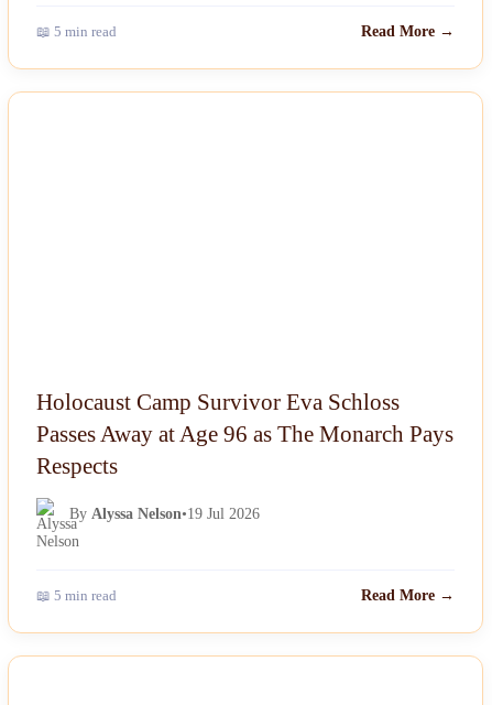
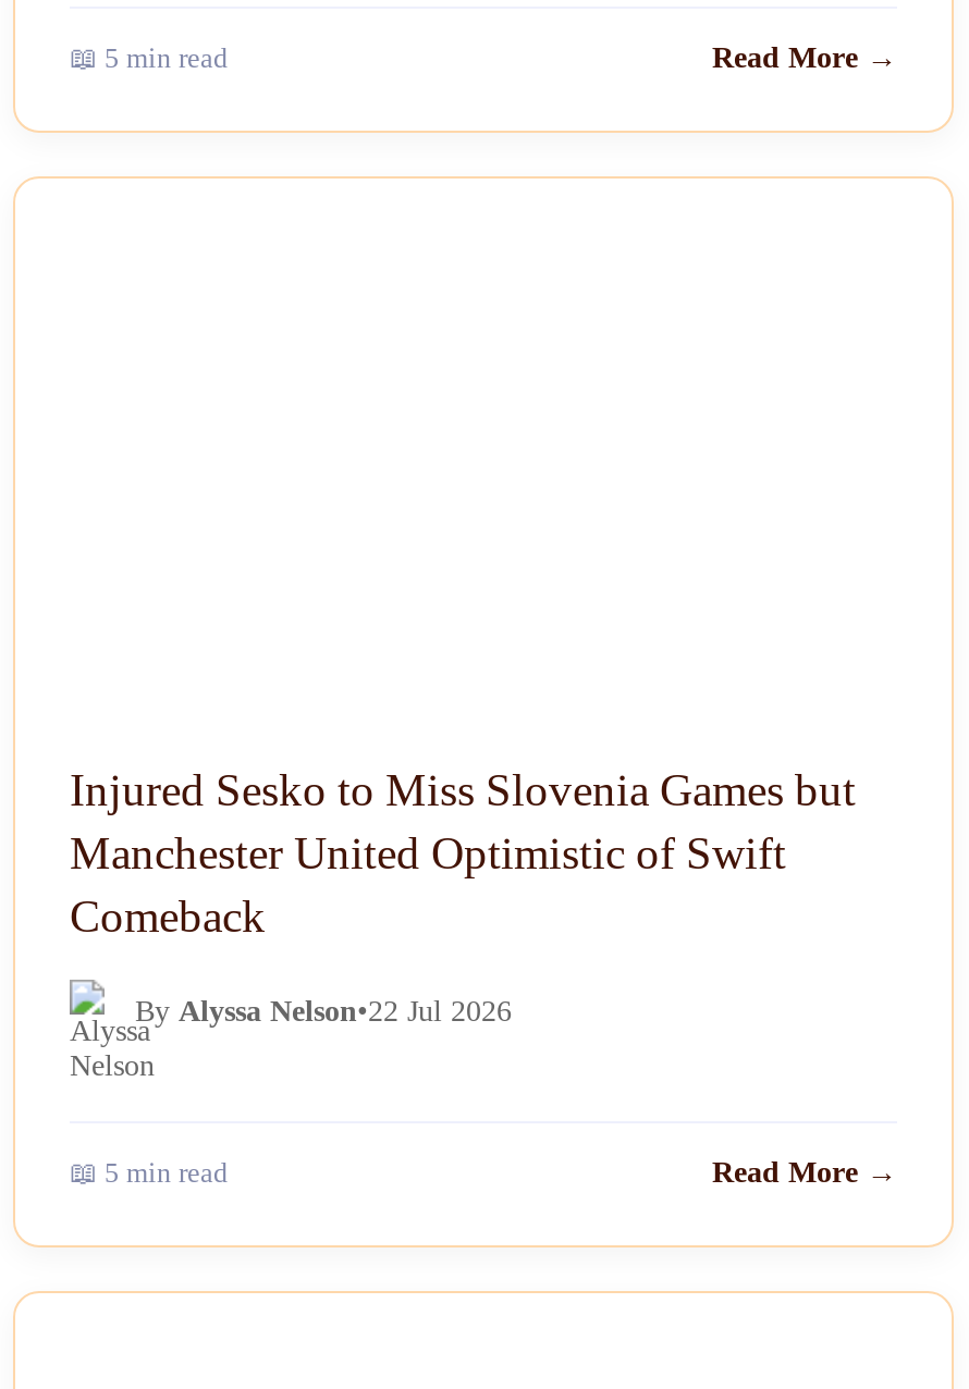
[36,389,453,478] Holocaust Camp Survivor Eva Schloss | Passes Away at Age 96 as The Monarch Pays | Respects -> [70,764,856,940] Injured Sesko to Miss Slovenia Games but | Manchester United Optimistic of Swift | Comeback
[69,505,260,522] By Alyssa Nelson•19 Jul 2026 -> [135,994,512,1027] By Alyssa Nelson•22 Jul 2026

